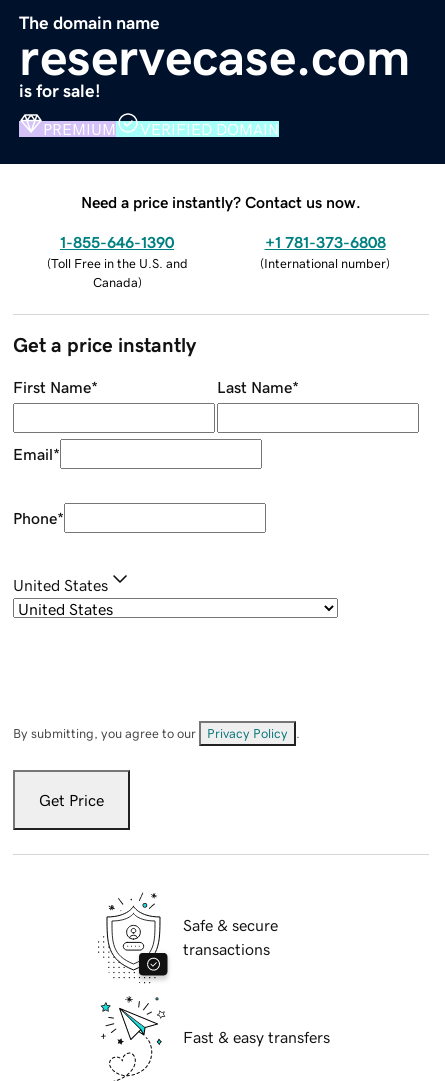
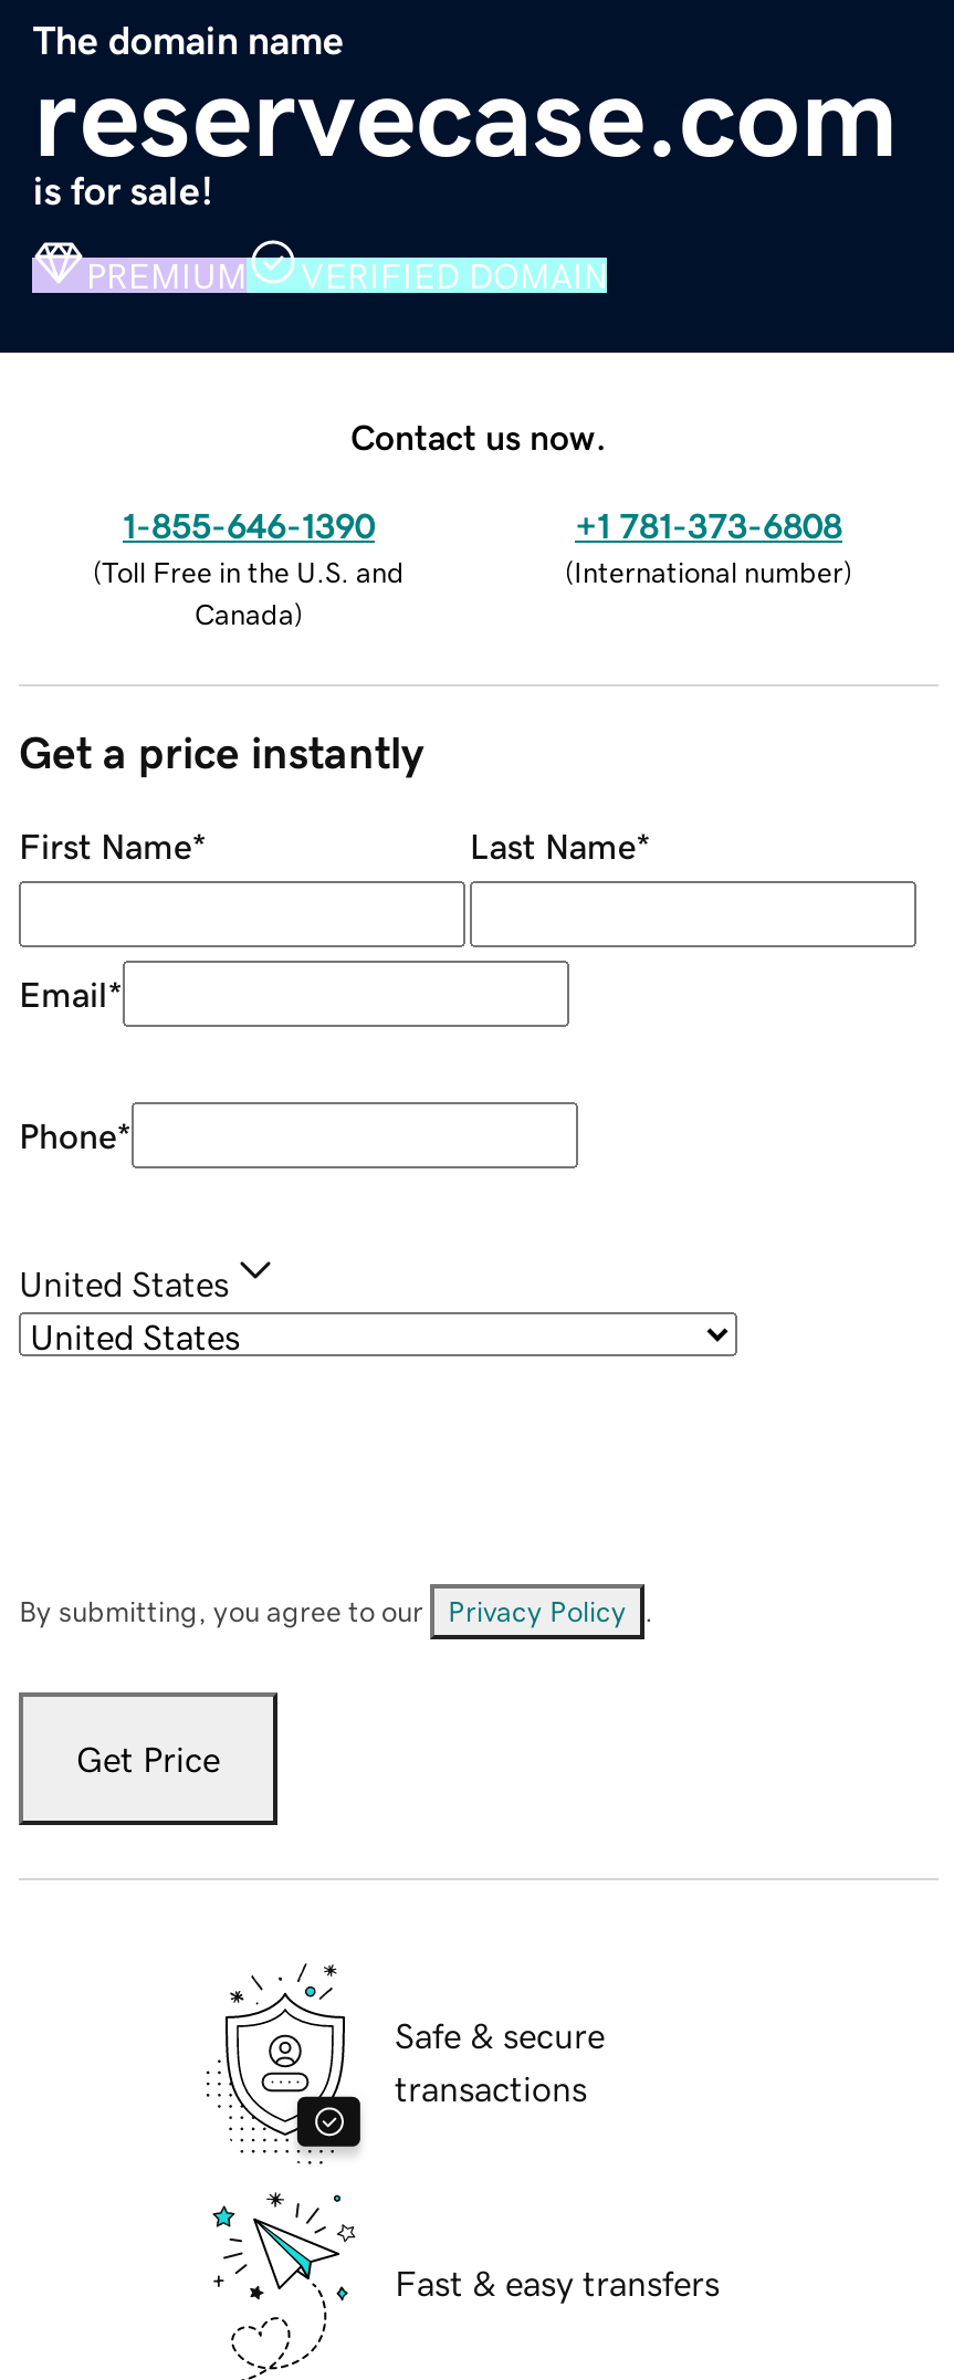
[81,194,361,210] Need a price instantly? Contact us now. -> [350,418,607,453] Contact us now.

